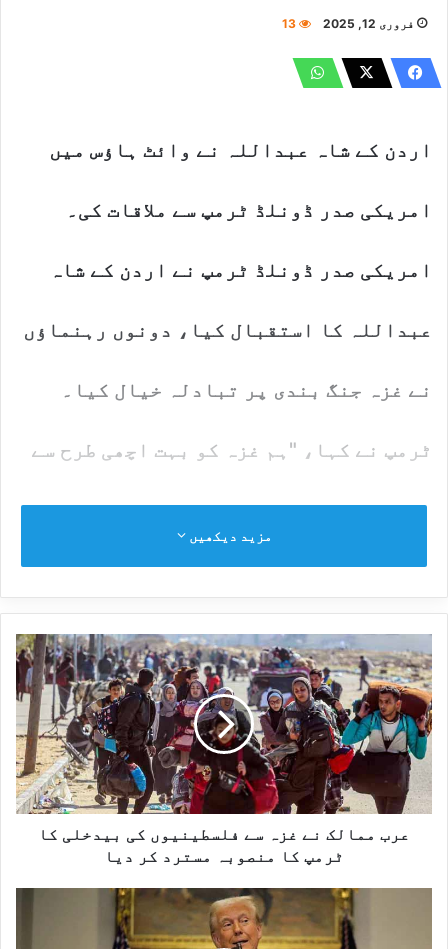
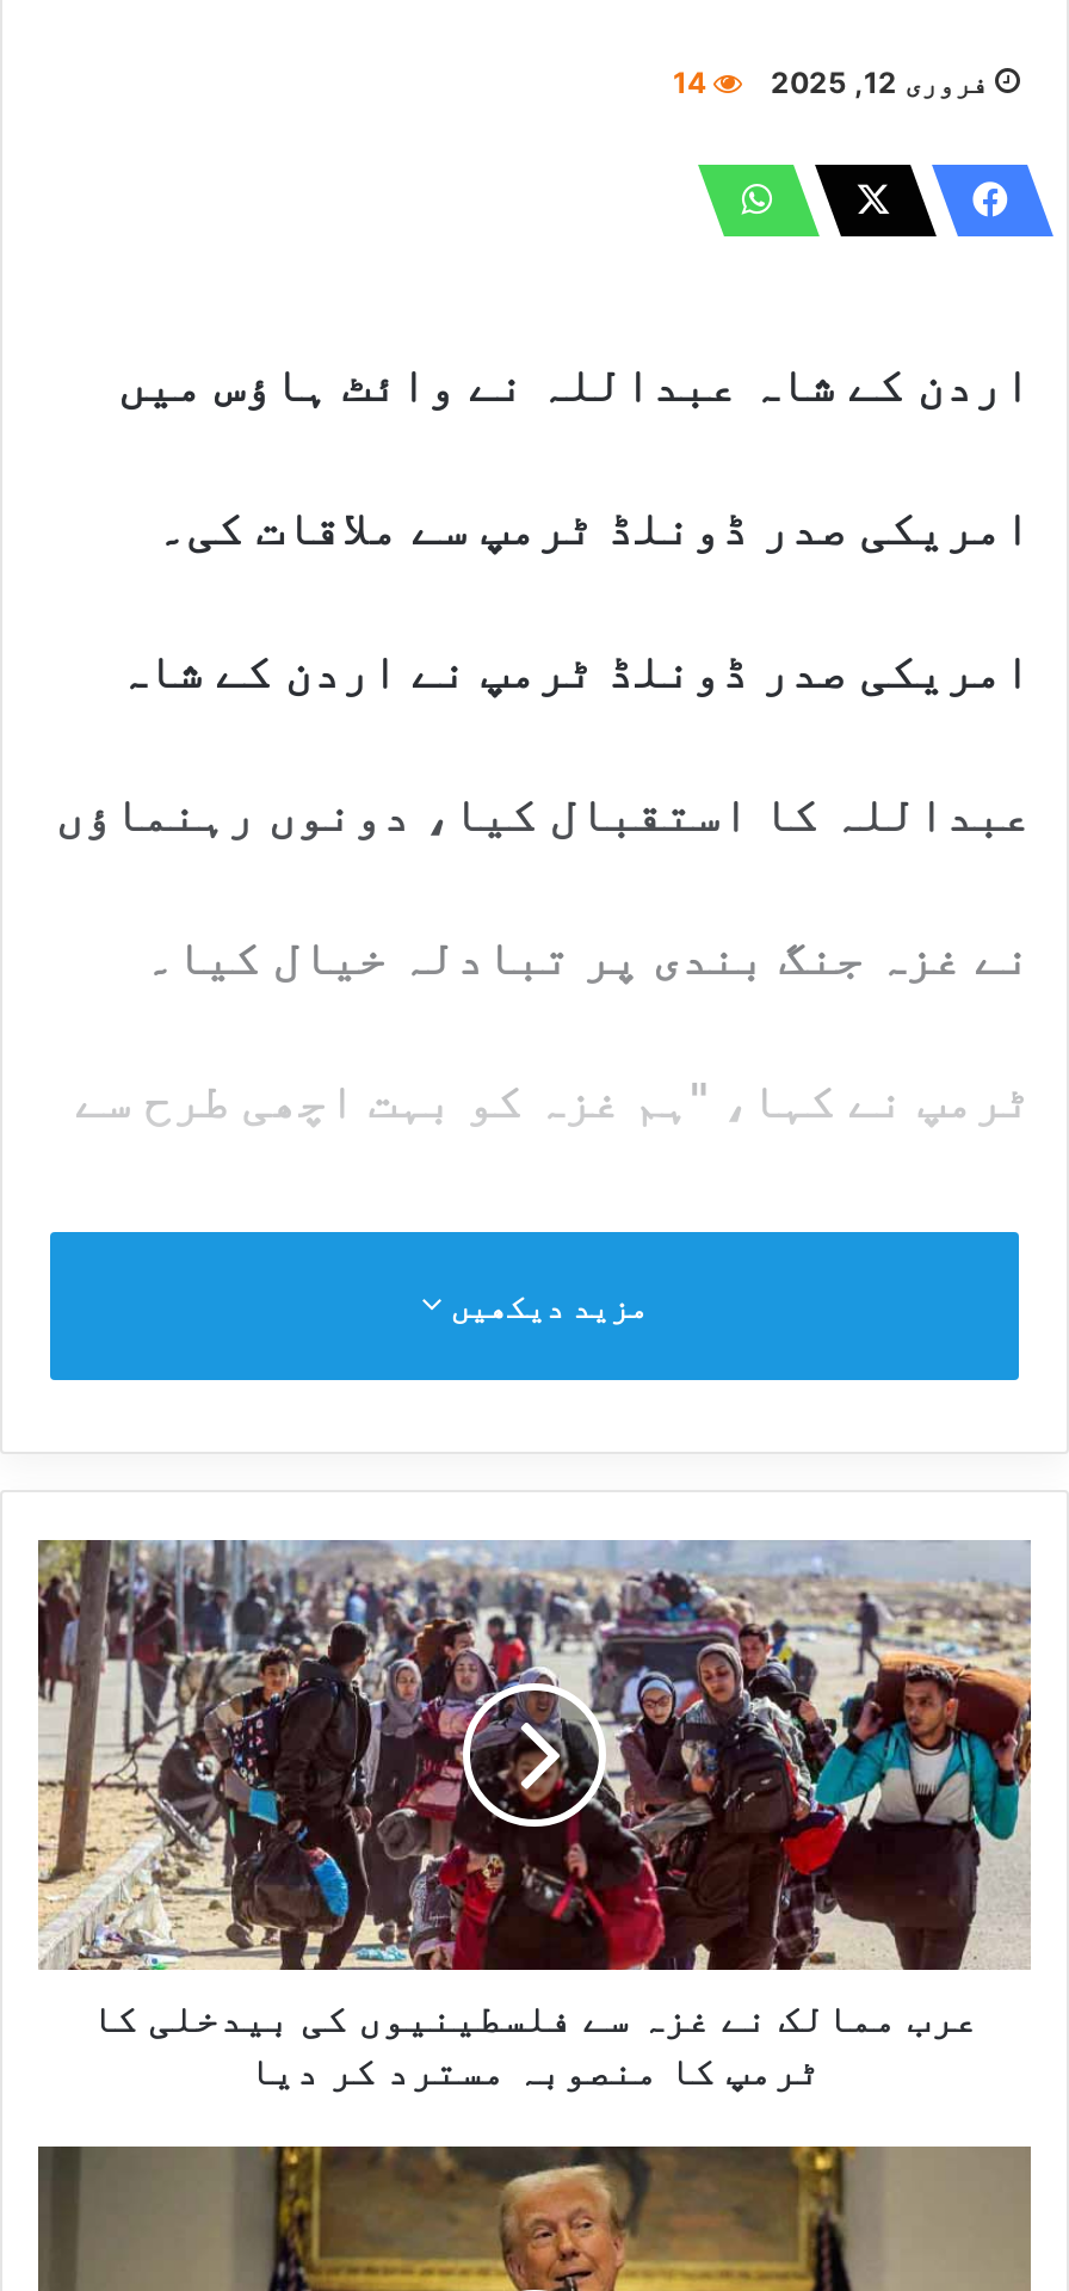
[282,16,296,31] 13 -> [673,64,706,100] 14

